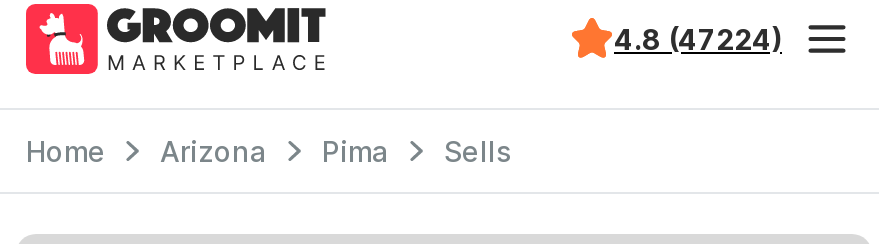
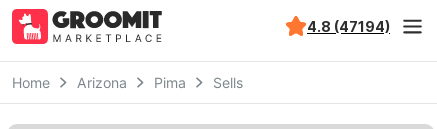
[614,21,782,55] 4.8 (47224) -> [307,17,390,34] 4.8 (47194)

